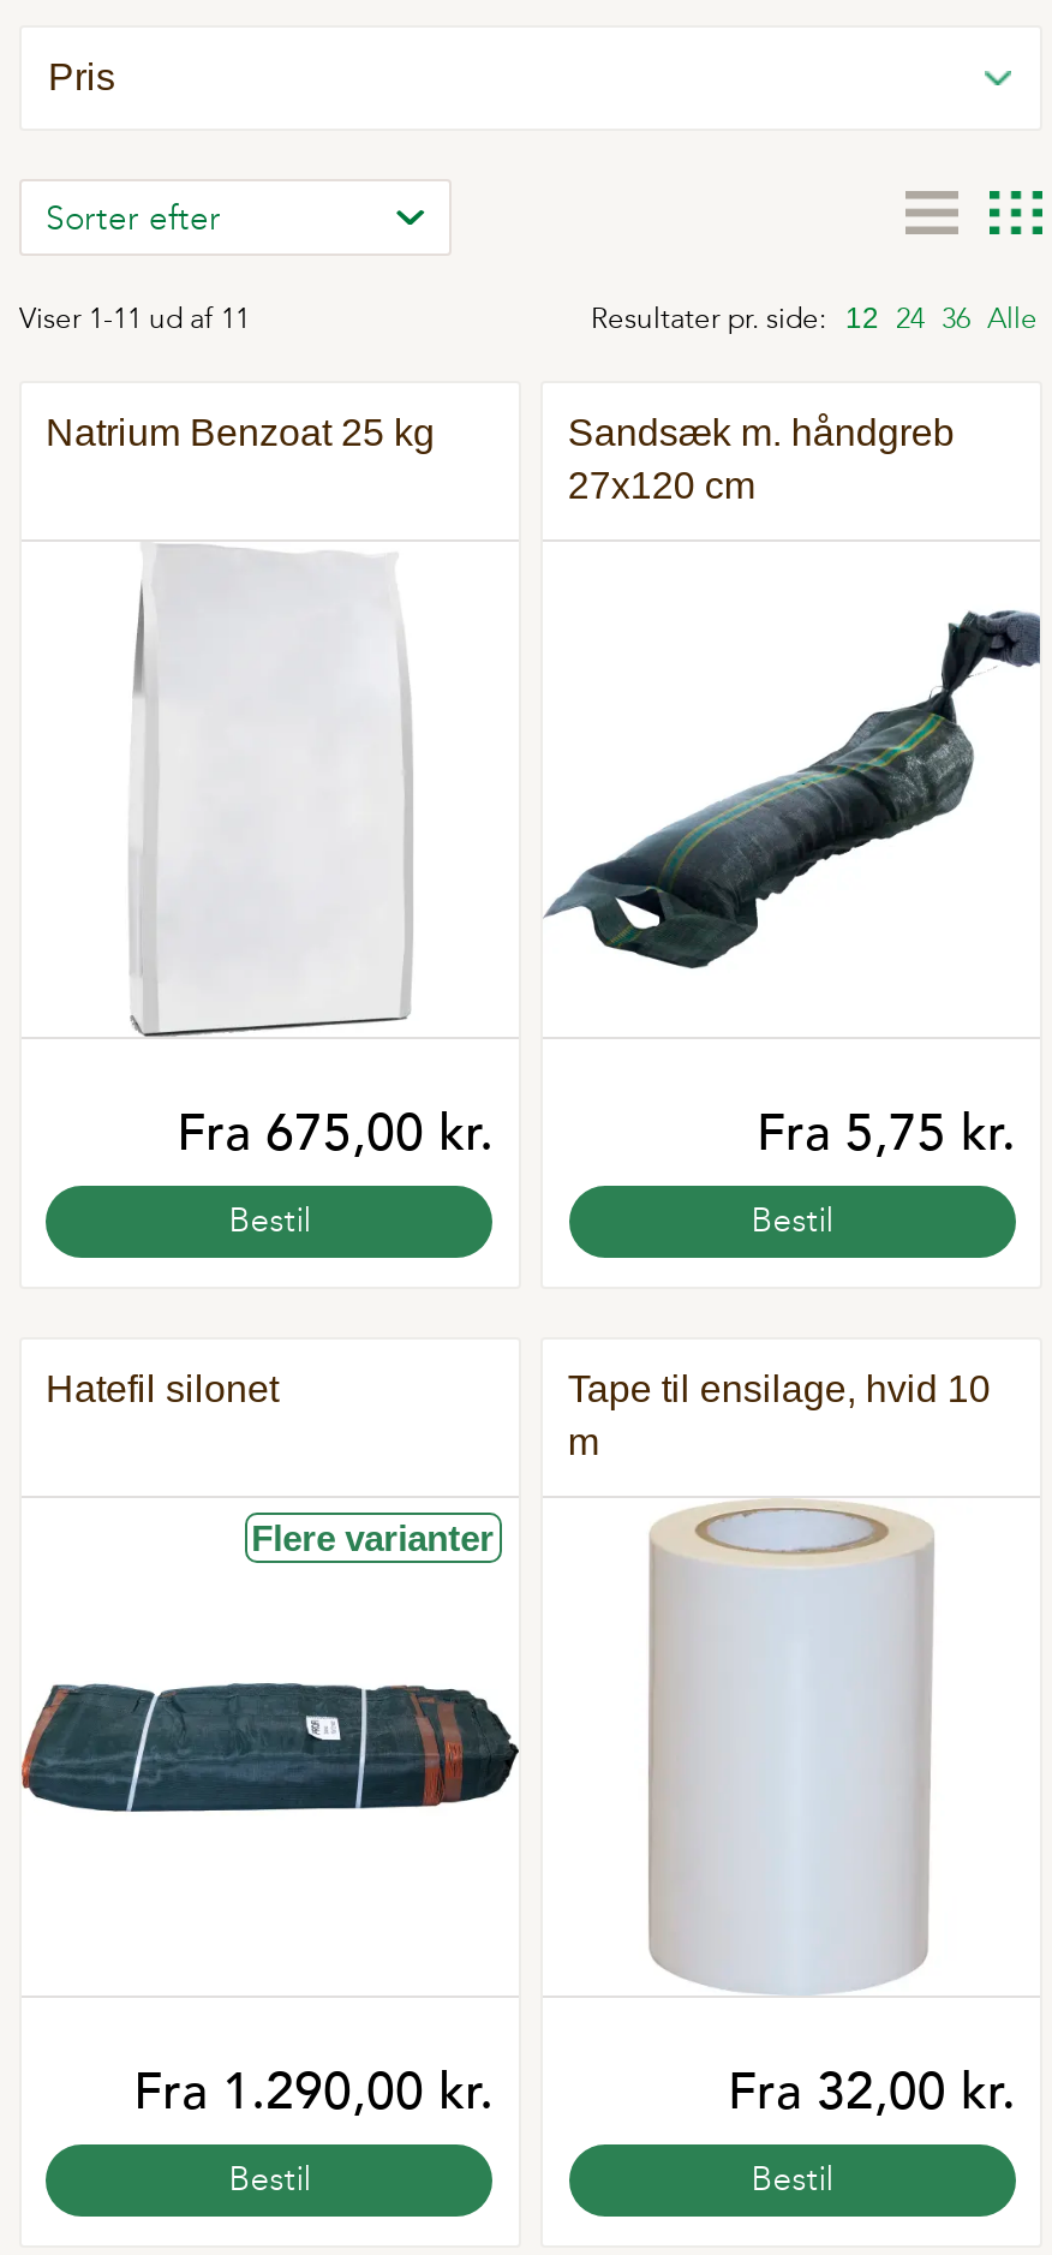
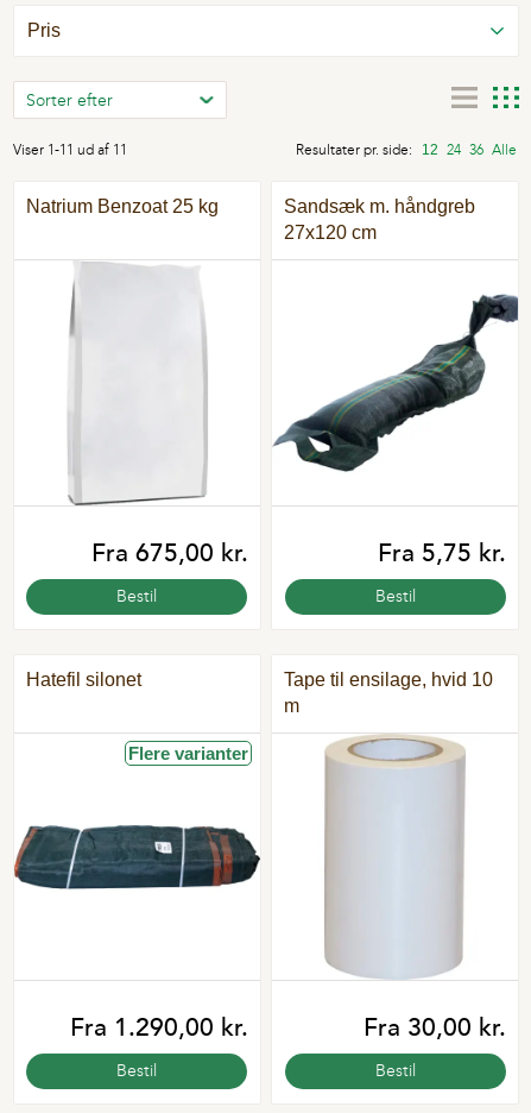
[728,2062,1016,2122] Fra 32,00 kr. -> [364,1013,506,1042] Fra 30,00 kr.

